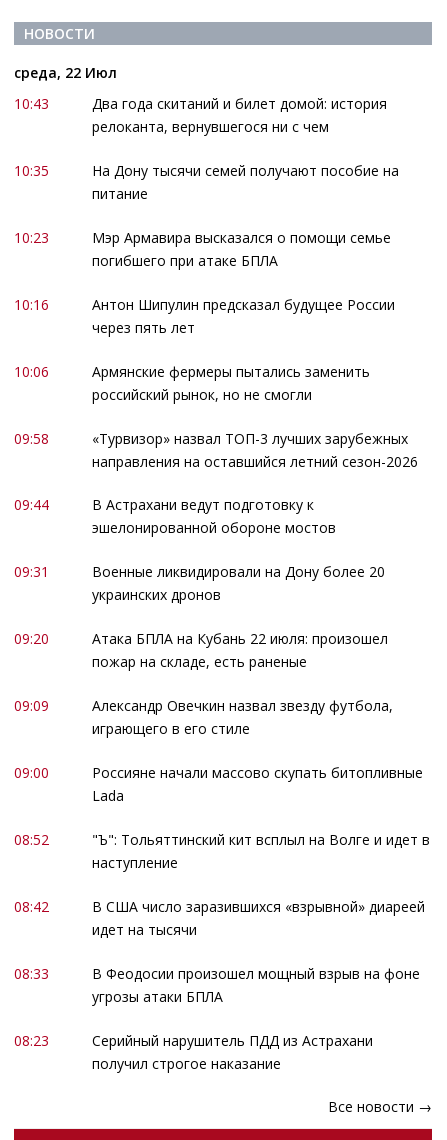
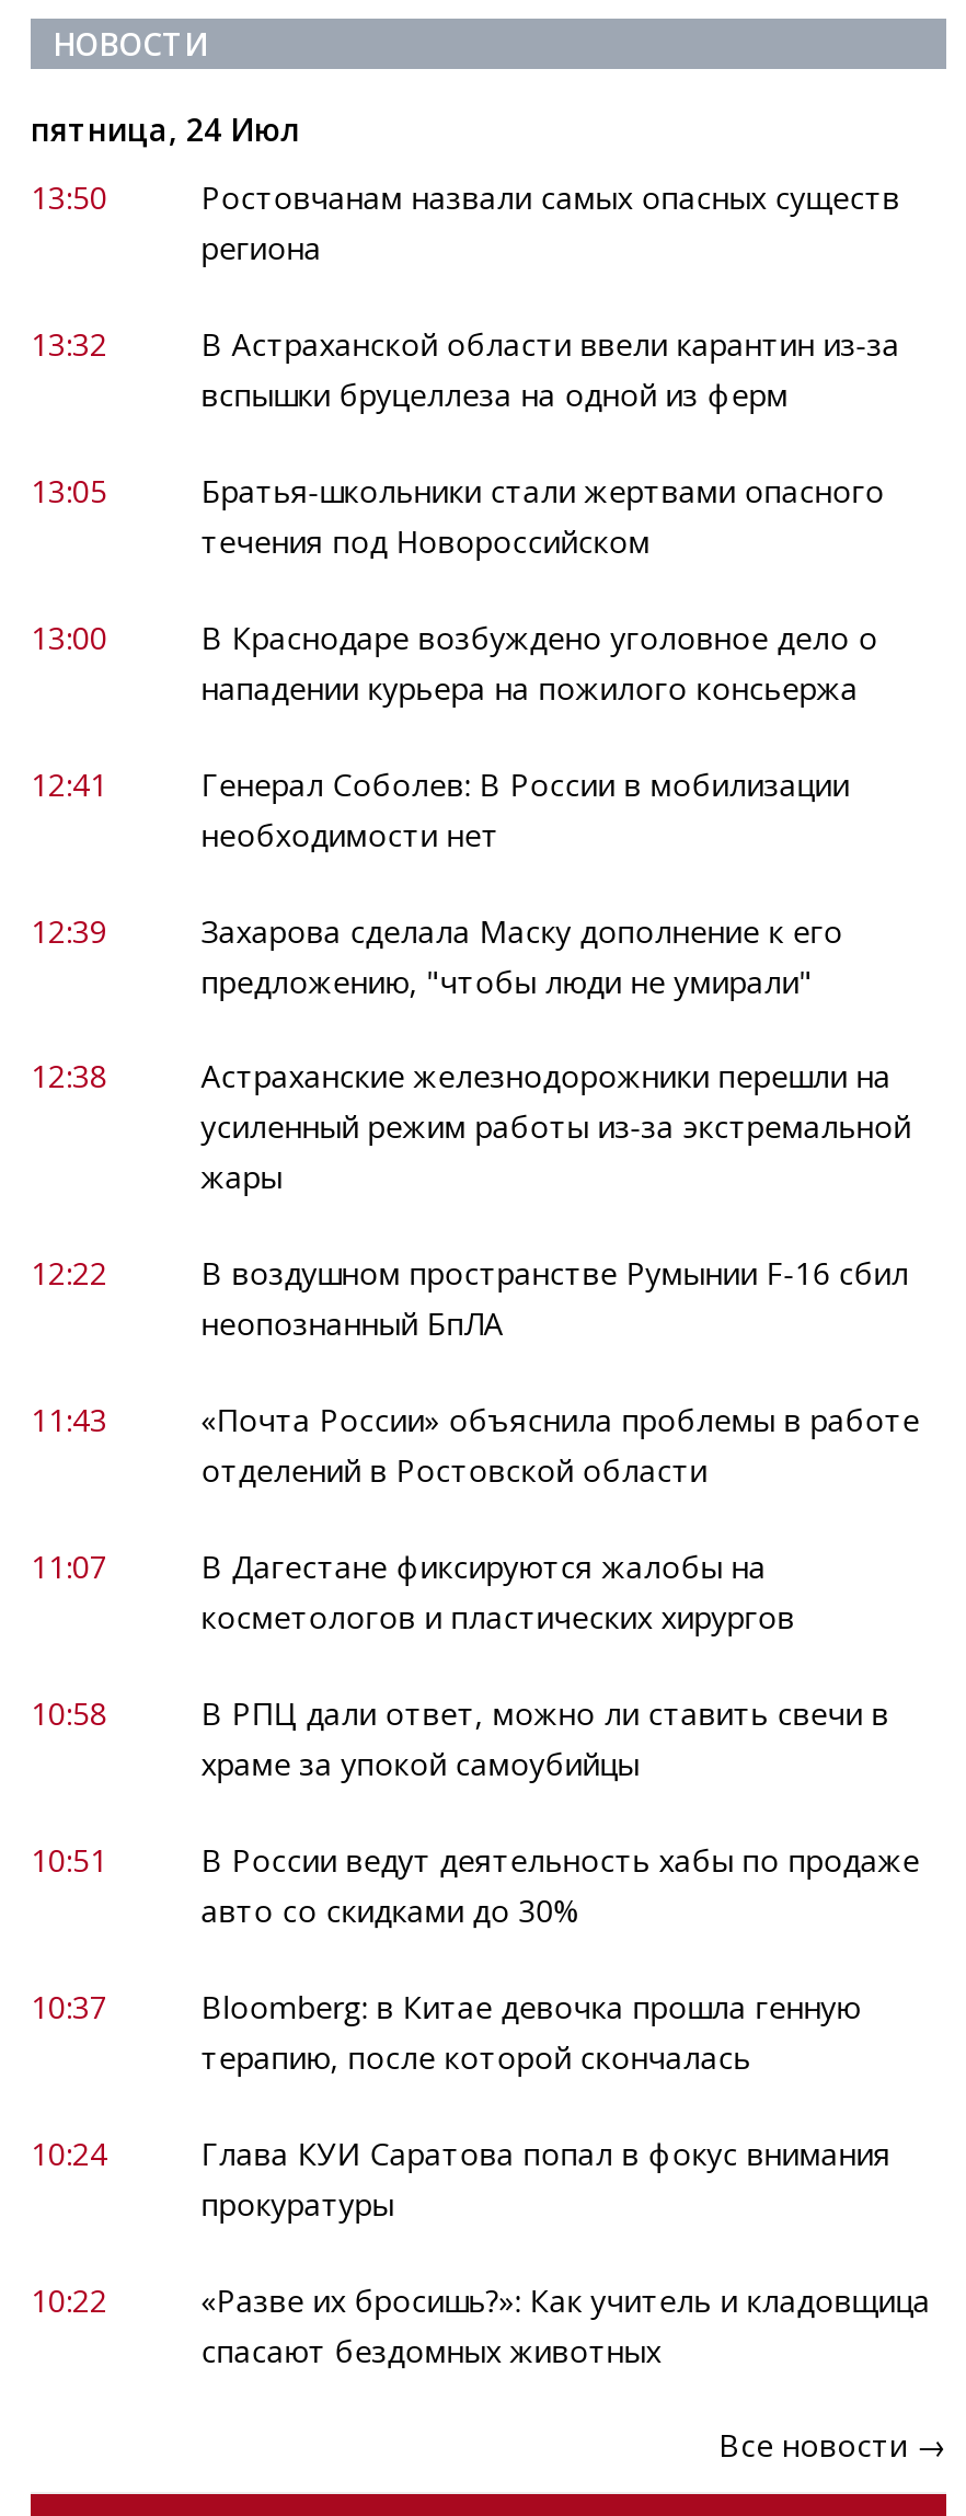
[14,63,117,82] среда, 22 Июл -> [31,108,300,150] пятница, 24 Июл
[14,94,387,136] 10:43 | Два года скитаний и билет домой: история | релоканта, вернувшегося ни с чем -> [31,176,900,268] 13:50 | Ростовчанам назвали самых опасных существ | региона
[14,161,399,203] 10:35 | На Дону тысячи семей получают пособие на | питание -> [31,323,900,415] 13:32 | В Астраханской области ввели карантин из-за | вспышки бруцеллеза на одной из ферм
[14,228,391,270] 10:23 | Мэр Армавира высказался о помощи семье | погибшего при атаке БПЛА -> [31,469,884,561] 13:05 | Братья-школьники стали жертвами опасного | течения под Новороссийском
[14,295,395,337] 10:16 | Антон Шипулин предсказал будущее России | через пять лет -> [31,616,878,708] 13:00 | В Краснодаре возбуждено уголовное дело о | нападении курьера на пожилого консьержа
[14,362,370,404] 10:06 | Армянские фермеры пытались заменить | российский рынок, но не смогли -> [31,763,849,855] 12:41 | Генерал Соболев: В России в мобилизации | необходимости нет
[14,428,418,470] 09:58 | «Турвизор» назвал ТОП-3 лучших зарубежных | направления на оставшийся летний сезон-2026 -> [31,909,843,1001] 12:39 | Захарова сделала Маску дополнение к его | предложению, "чтобы люди не умирали"
[14,495,336,537] 09:44 | В Астрахани ведут подготовку к | эшелонированной обороне мостов -> [31,1056,911,1198] 12:38 | Астраханские железнодорожники перешли на | усиленный режим работы из-за экстремальной | жары
[14,562,385,604] 09:31 | Военные ликвидировали на Дону более 20 | украинских дронов -> [31,1253,908,1345] 12:22 | В воздушном пространстве Румынии F-16 сбил | неопознанный БпЛА
[14,629,388,671] 09:20 | Атака БПЛА на Кубань 22 июля: произошел | пожар на складе, есть раненые -> [31,1399,919,1491] 11:43 | «Почта России» объяснила проблемы в работе | отделений в Ростовской области
[14,696,393,738] 09:09 | Александр Овечкин назвал звезду футбола, | играющего в его стиле -> [31,1546,794,1638] 11:07 | В Дагестане фиксируются жалобы на | косметологов и пластических хирургов
[14,763,423,805] 09:00 | Россияне начали массово скупать битопливные | Lada -> [31,1692,889,1784] 10:58 | В РПЦ дали ответ, можно ли ставить свечи в | храме за упокой самоубийцы
[14,830,430,872] 08:52 | "Ъ": Тольяттинский кит всплыл на Волге и идет в | наступление -> [31,1839,919,1931] 10:51 | В России ведут деятельность хабы по продаже | авто со скидками до 30%
[14,897,425,939] 08:42 | В США число заразившихся «взрывной» диареей | идет на тысячи -> [31,1985,860,2077] 10:37 | Bloomberg: в Китае девочка прошла генную | терапию, после которой скончалась
[14,964,420,1006] 08:33 | В Феодосии произошел мощный взрыв на фоне | угрозы атаки БПЛА -> [31,2132,891,2224] 10:24 | Глава КУИ Саратова попал в фокус внимания | прокуратуры
[14,1030,373,1072] 08:23 | Серийный нарушитель ПДД из Астрахани | получил строгое наказание -> [31,2278,930,2370] 10:22 | «Разве их бросишь?»: Как учитель и кладовщица | спасают бездомных животных

